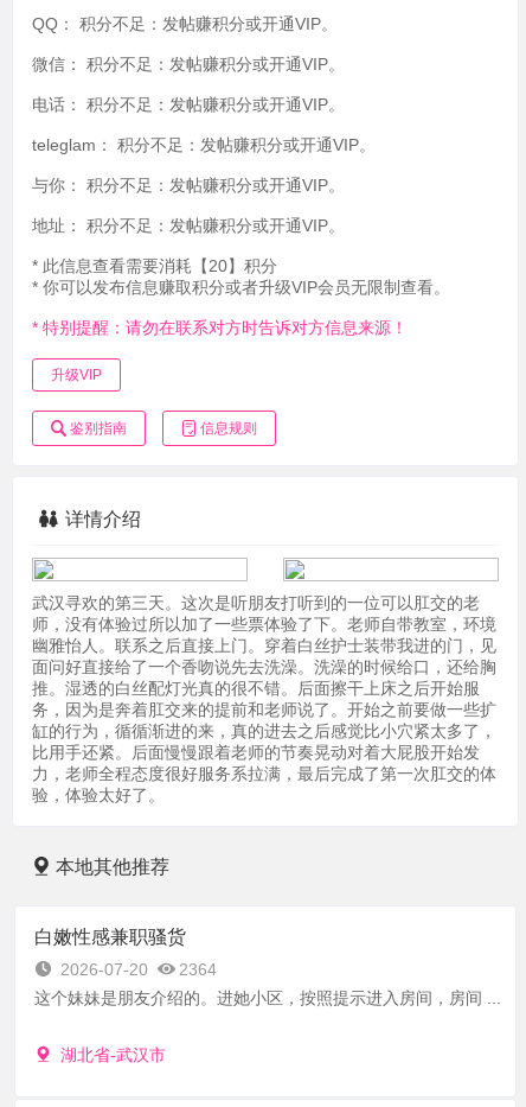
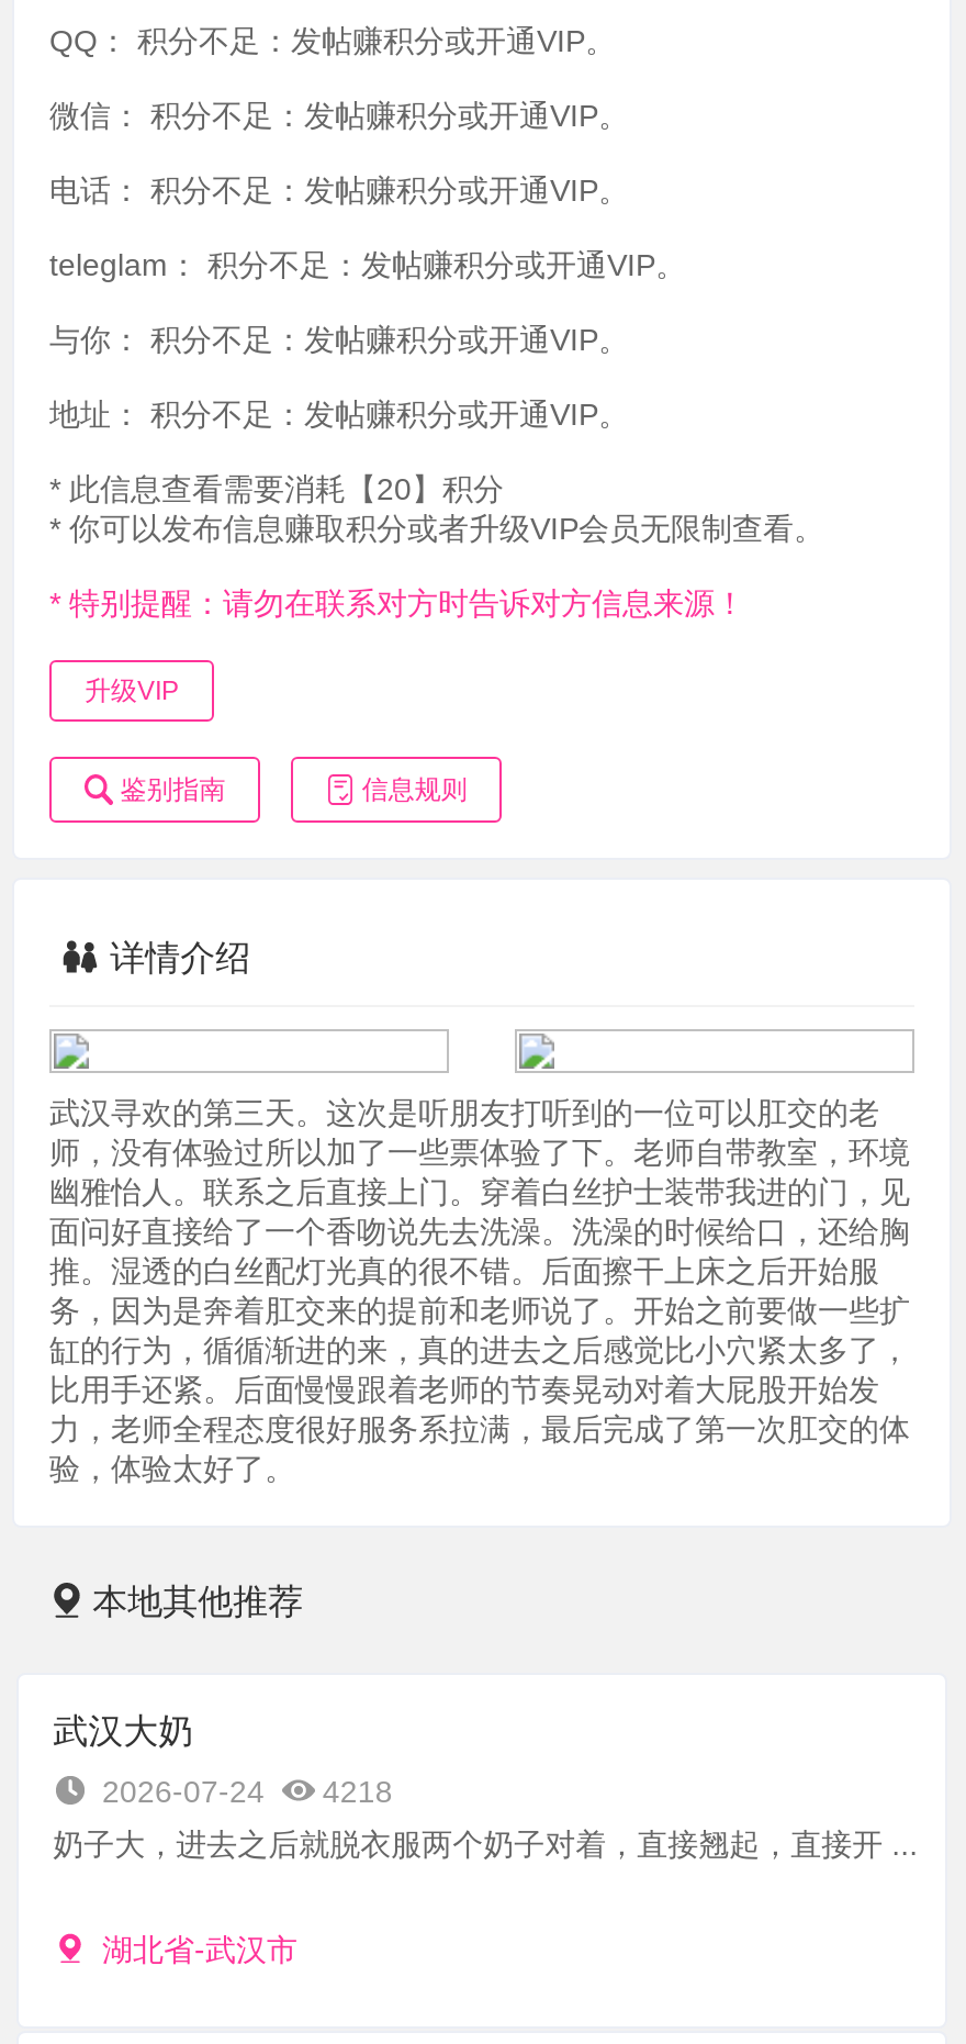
[34,926,186,946] 白嫩性感兼职骚货 -> [53,1712,193,1749] 武汉大奶
[60,960,217,979] 2026-07-20 | 2364 -> [102,1773,393,1808] 2026-07-24 | 4218
[34,988,501,1007] 这个妹妹是朋友介绍的。进她小区，按照提示进入房间，房间 ... -> [53,1826,918,1861] 奶子大，进去之后就脱衣服两个奶子对着，直接翘起，直接开 ...

